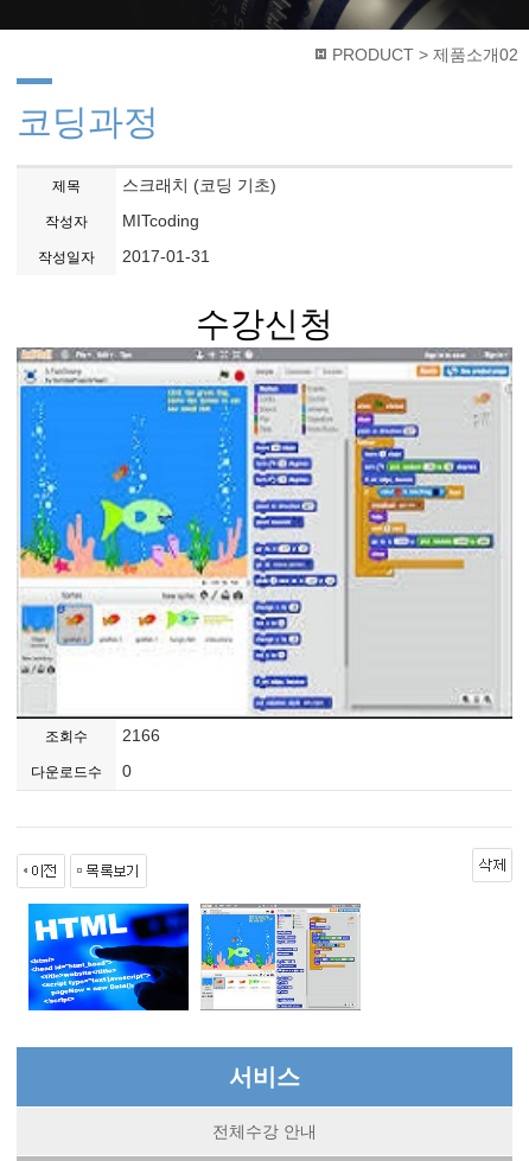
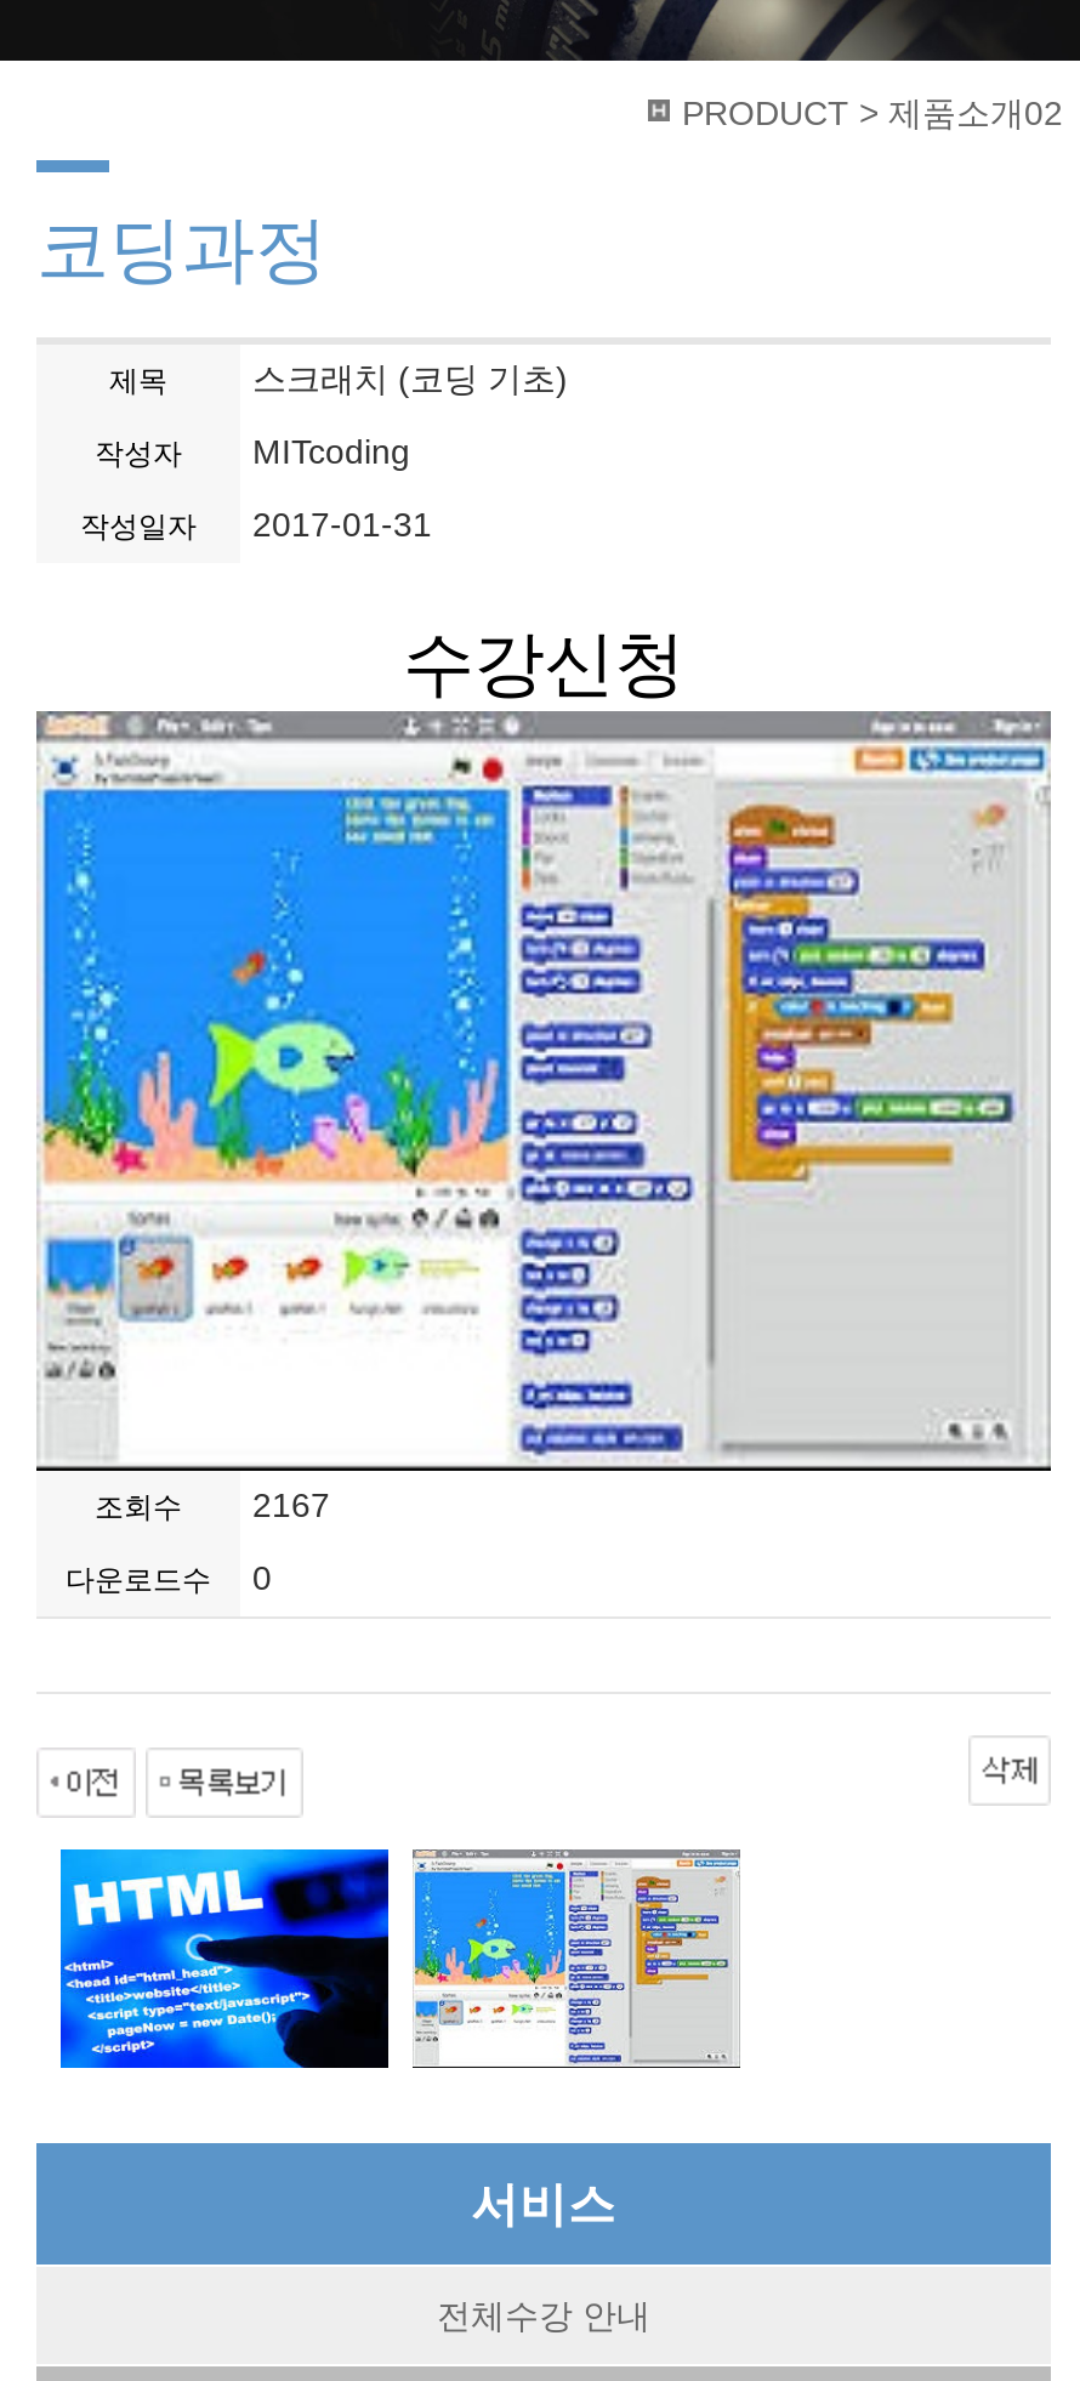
[122,726,160,745] 2166 -> [252,1485,330,1524] 2167

